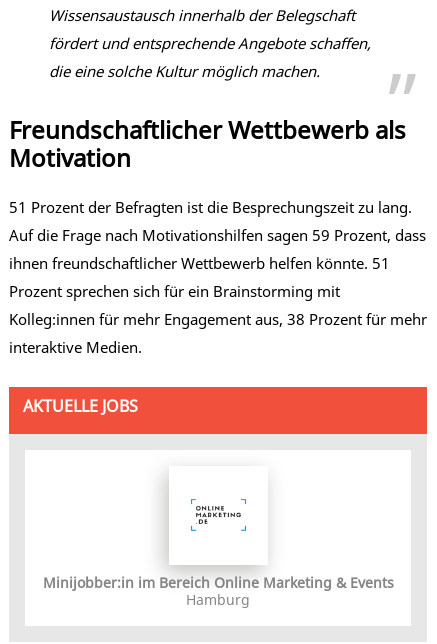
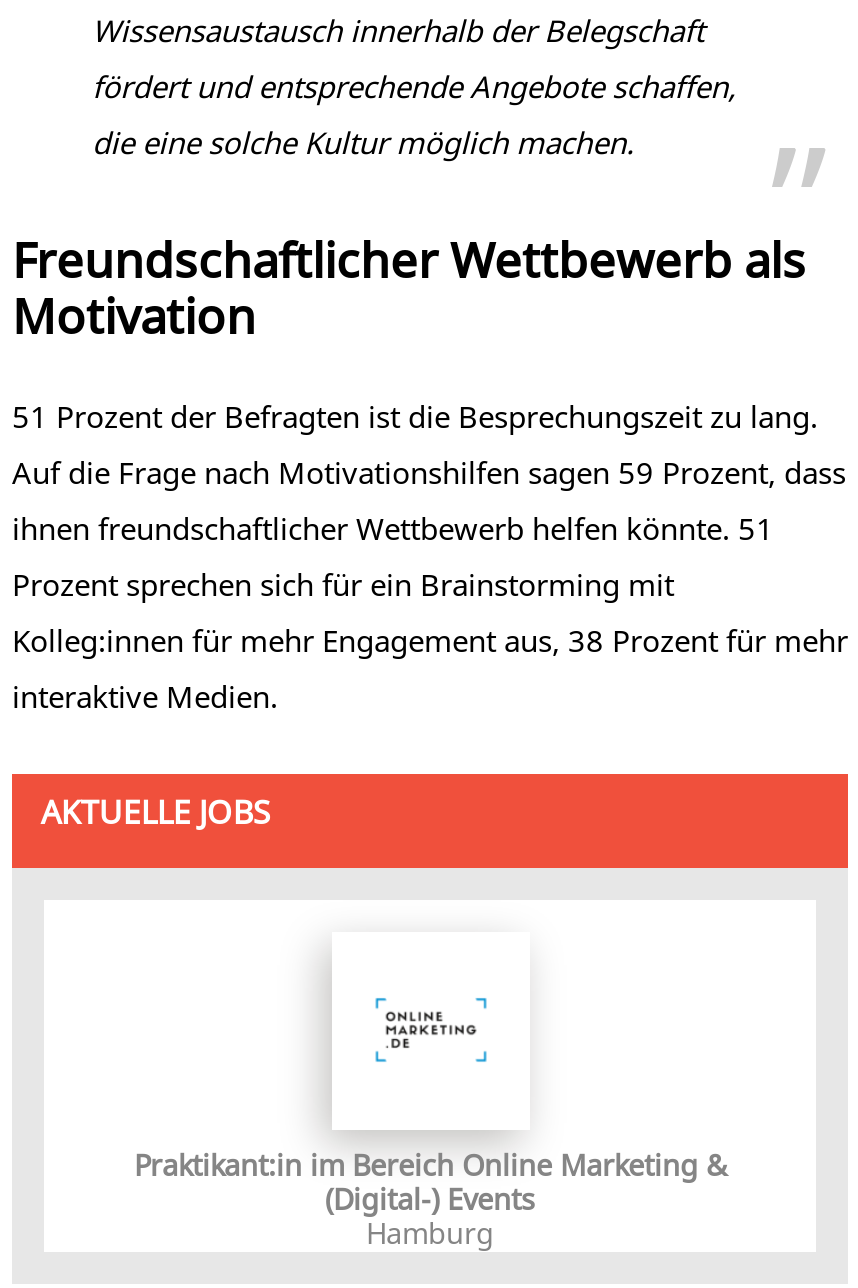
[42,573,393,592] Minijobber:in im Bereich Online Marketing & Events -> [134,1146,726,1218] Praktikant:in im Bereich Online Marketing & | (Digital-) Events

